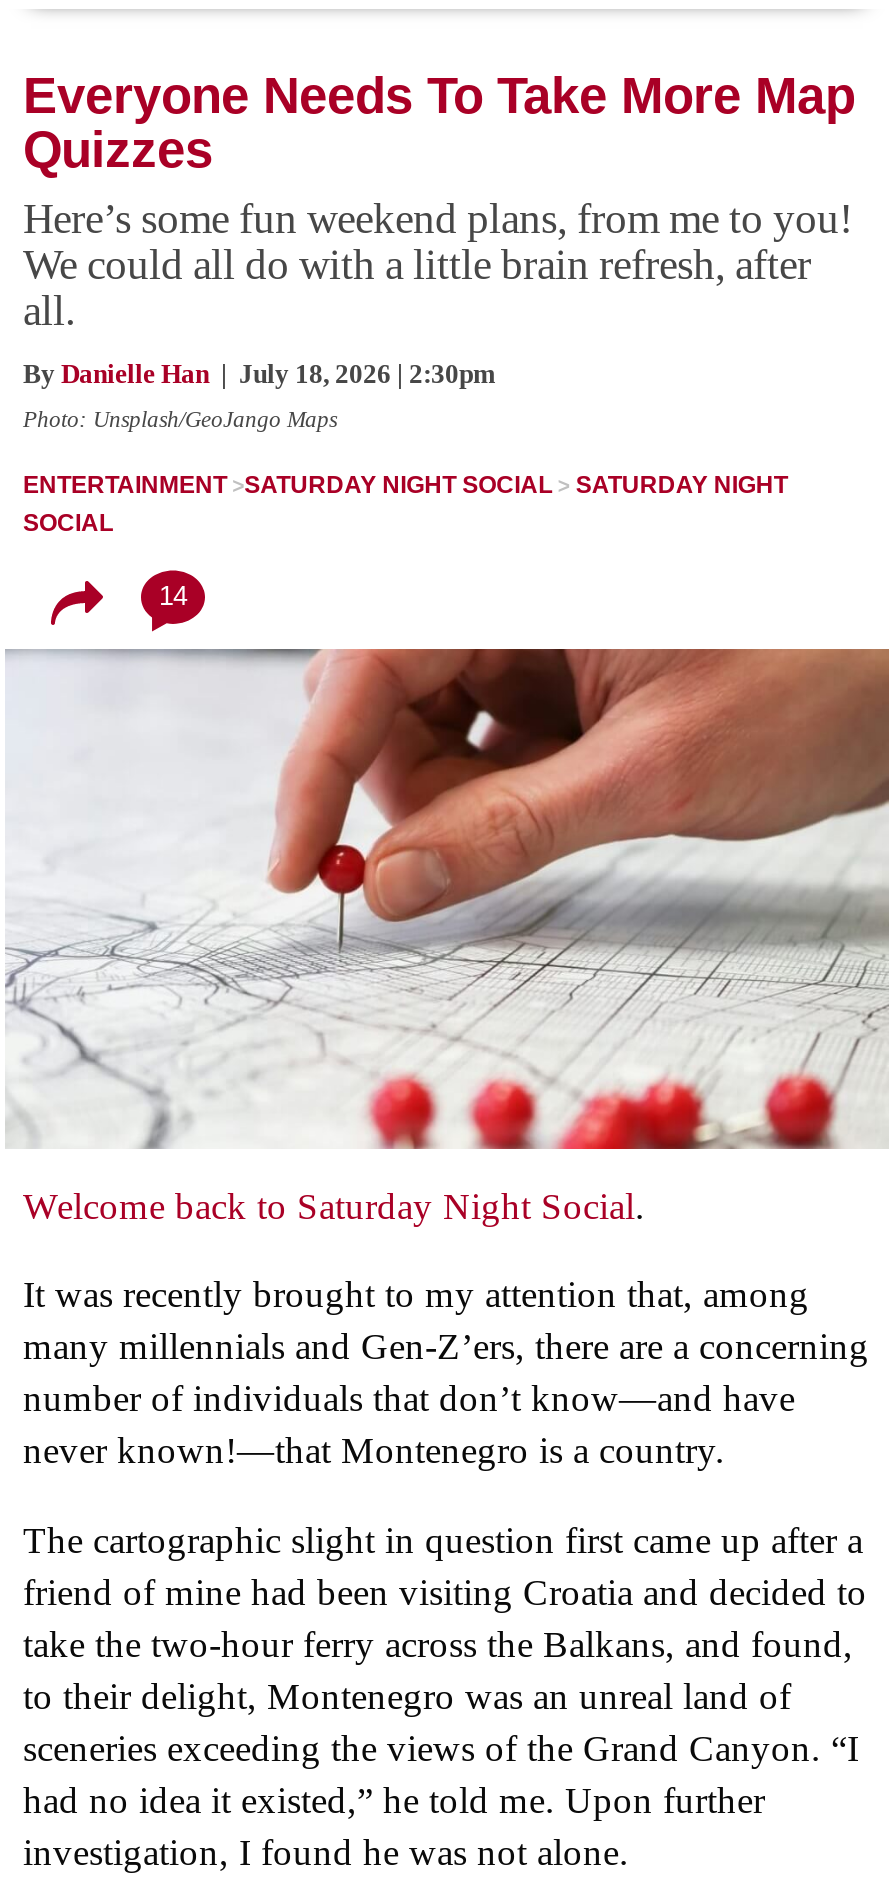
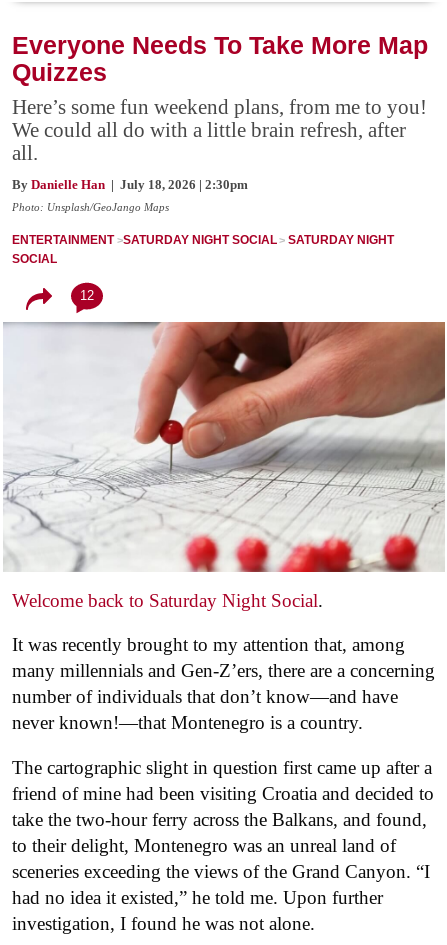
[159,581,187,611] 14 -> [80,288,94,303] 12

